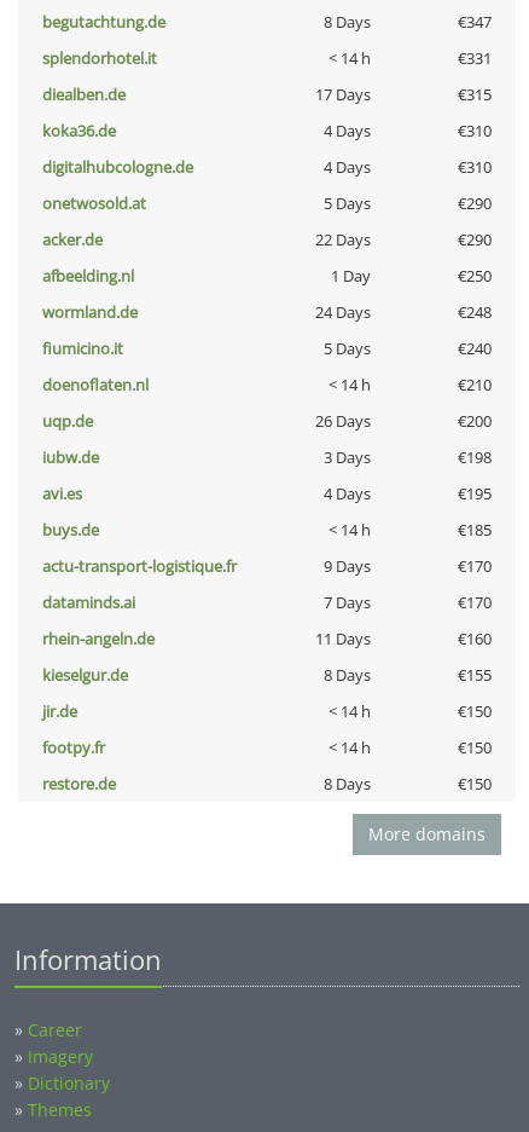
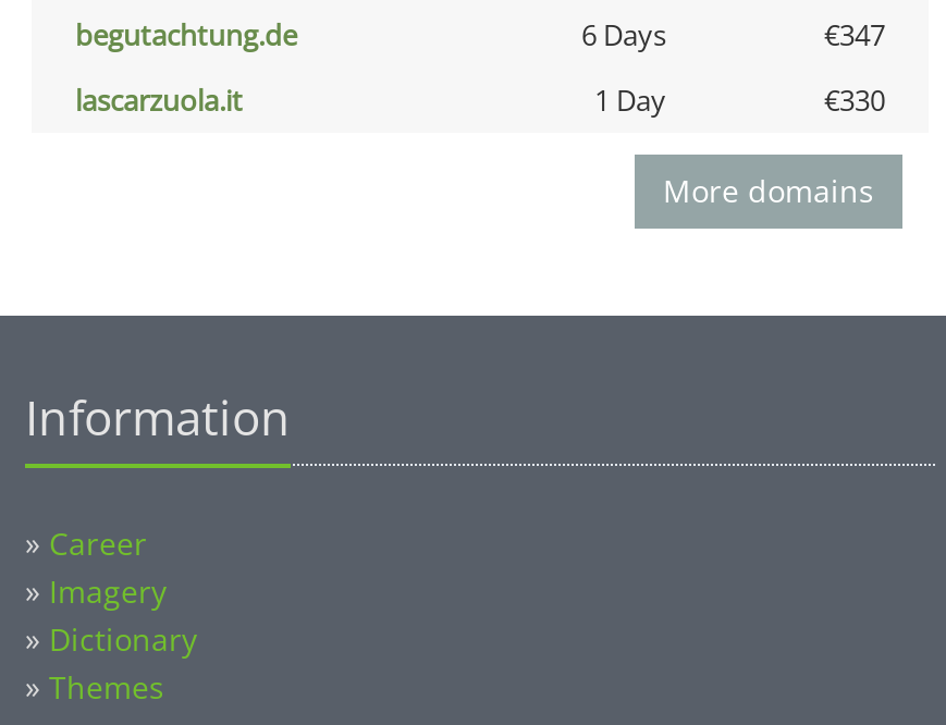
[323,11,370,33] 8 Days -> [581,15,666,54] 6 Days
[42,47,492,287] splendorhotel.it | < 14 h | €331 | diealben.de | 17 Days | €315 | koka36.de | 4 Days | €310 | digitalhubcologne.de | 4 Days | €310 | onetwosold.at | 5 Days | €290 | acker.de | 22 Days | €290 | afbeelding.nl -> [75,81,243,120] lascarzuola.it
[42,265,492,795] €250 | wormland.de | 24 Days | €248 | fiumicino.it | 5 Days | €240 | doenoflaten.nl | < 14 h | €210 | uqp.de | 26 Days | €200 | iubw.de | 3 Days | €198 | avi.es | 4 Days | €195 | buys.de | < 14 h | €185 | actu-transport-logistique.fr | 9 Days | €170 | dataminds.ai | 7 Days | €170 | rhein-angeln.de | 11 Days | €160 | kieselgur.de | 8 Days | €155 | jir.de | < 14 h | €150 | footpy.fr | < 14 h | €150 | restore.de | 8 Days | €150 -> [824,81,885,120] €330

